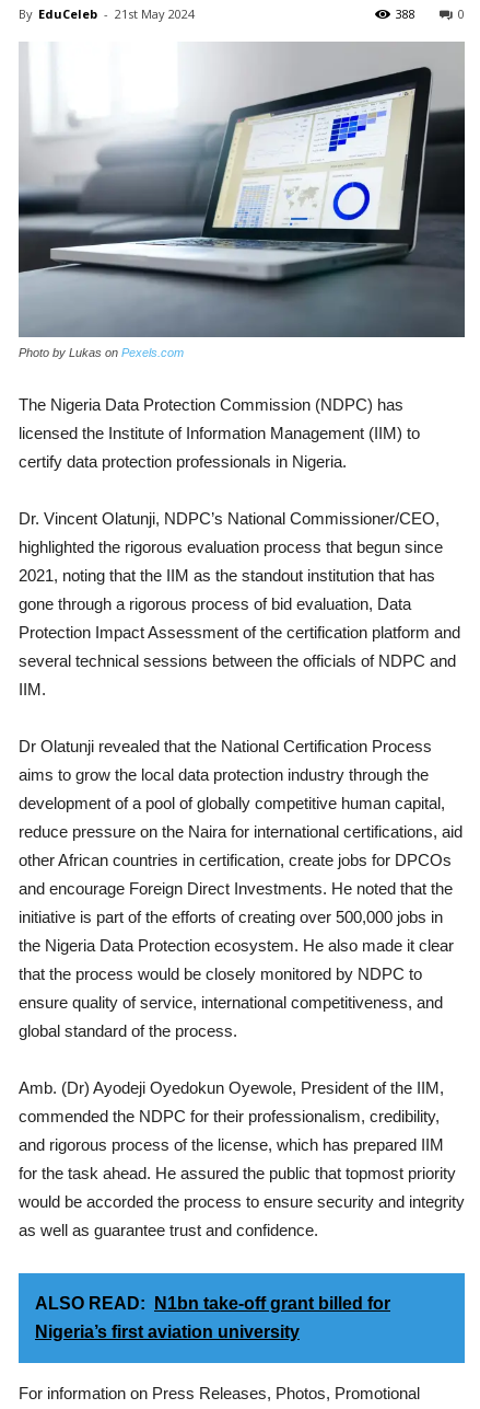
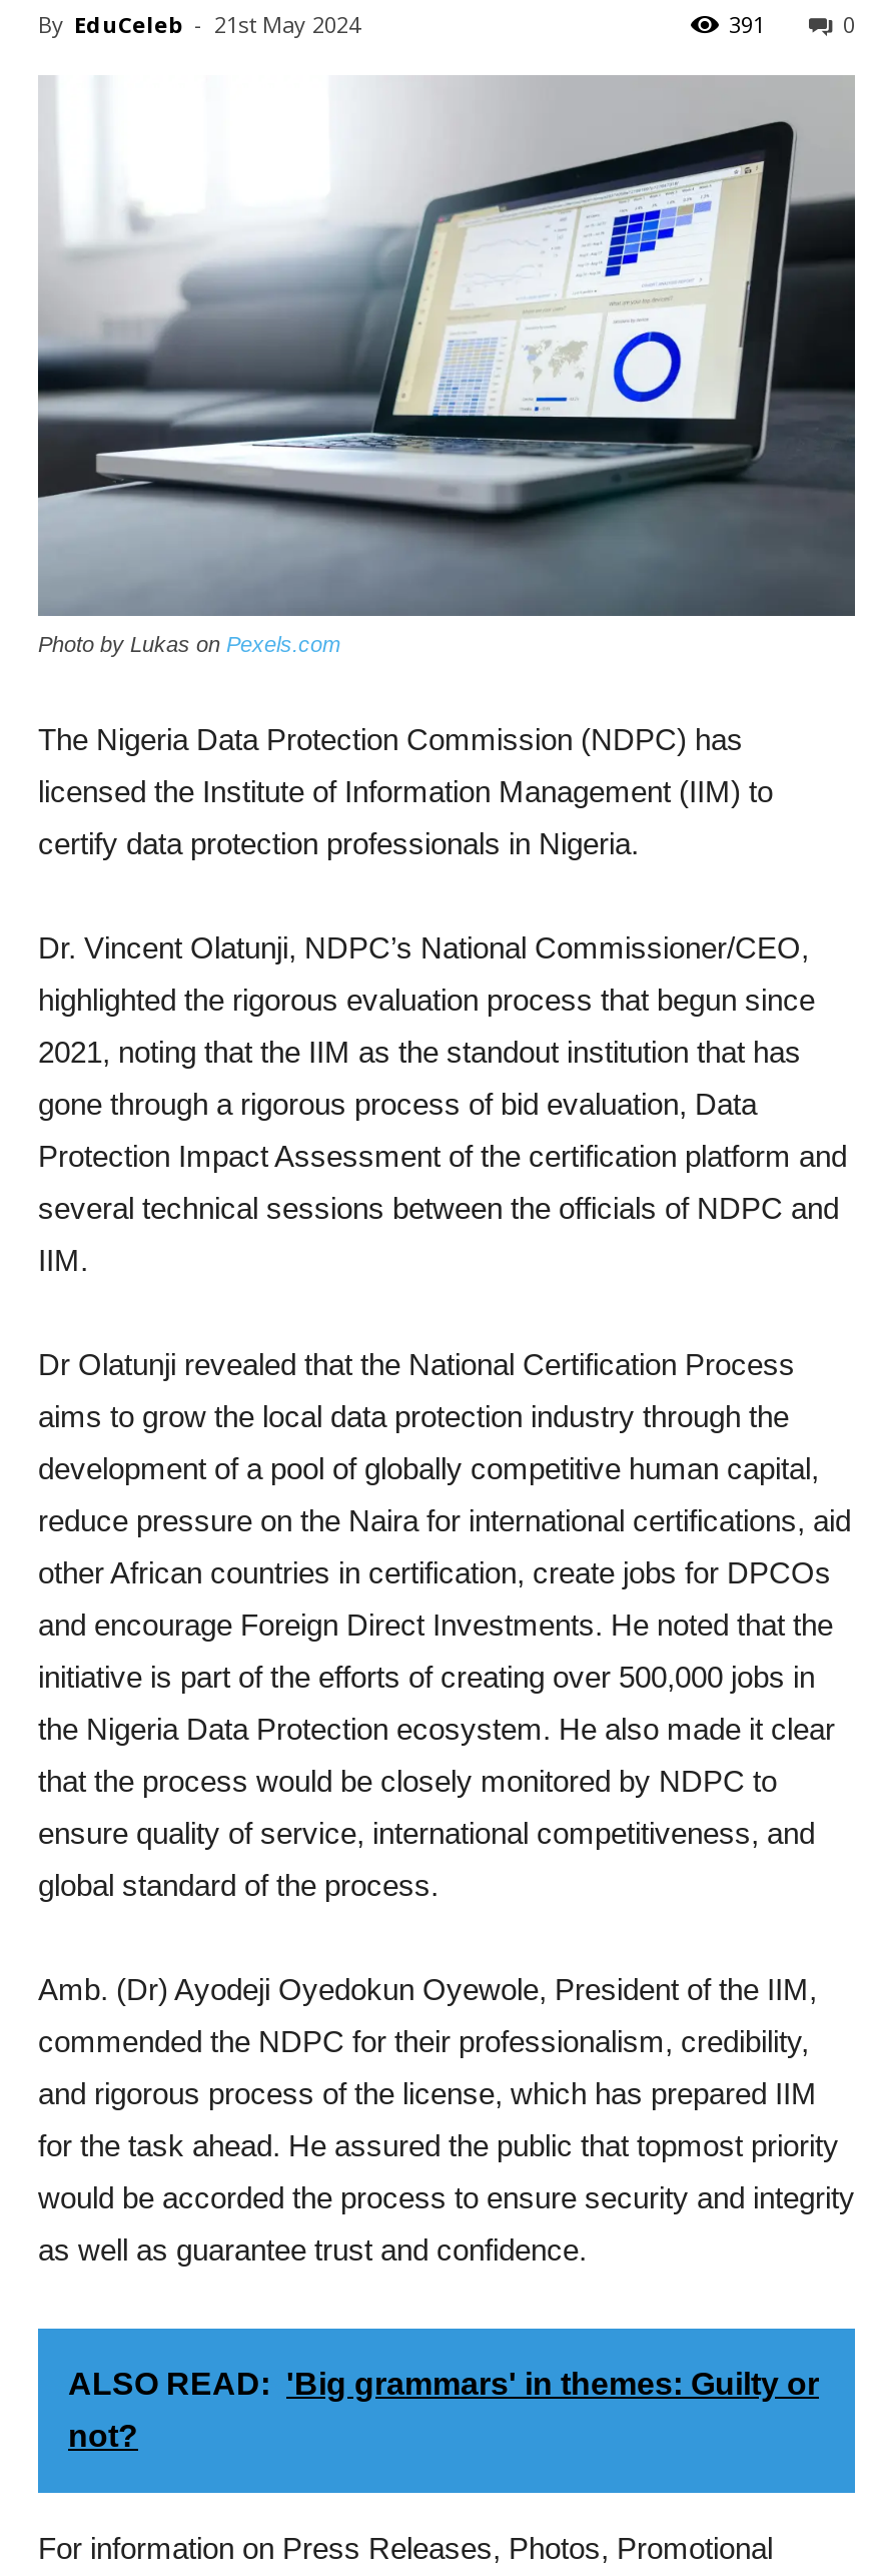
[396,5,415,22] 388 -> [729,9,765,39] 391
[35,1294,390,1313] ALSO READ: N1bn take-off grant billed for -> [68,2367,819,2401] ALSO READ: 'Big grammars' in themes: Guilty or
[35,1323,300,1341] Nigeria’s first aviation university -> [68,2419,138,2453] not?

